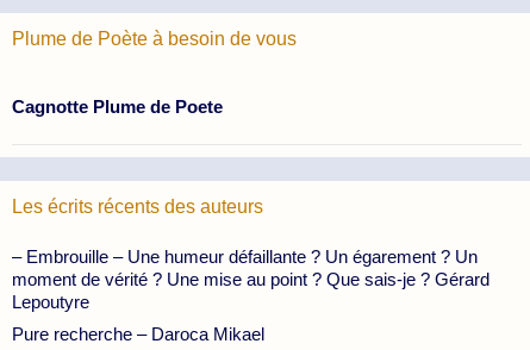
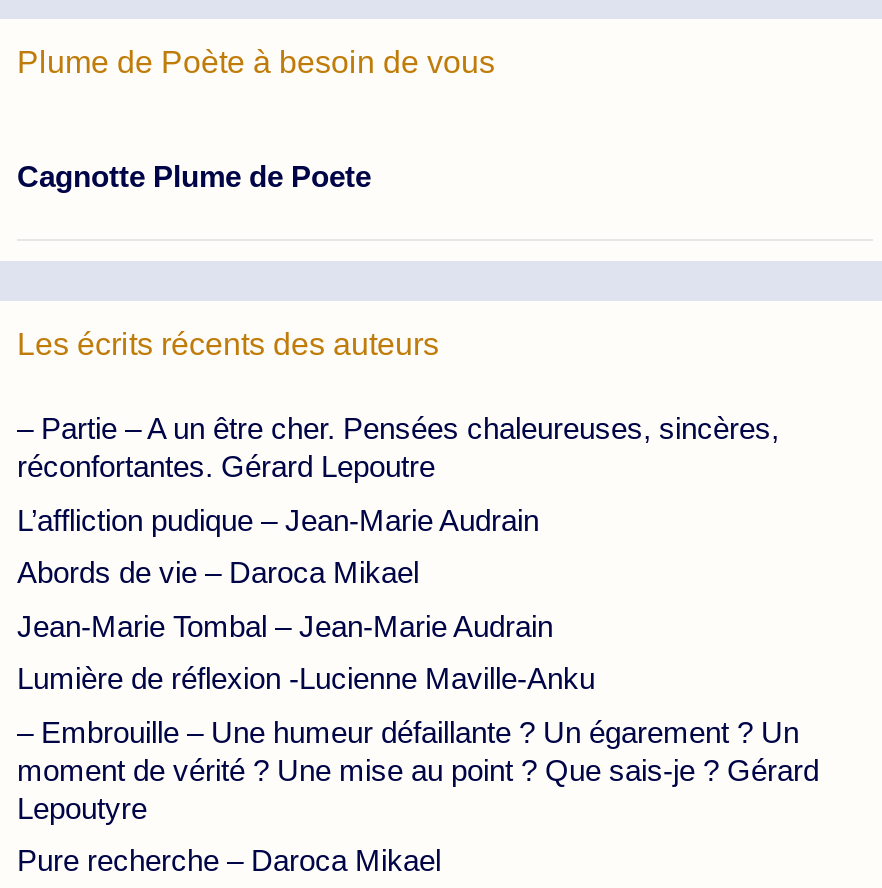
none -> [17,411,779,695] – Partie – A un être cher. Pensées chaleureuses, sincères, | réconfortantes. Gérard Lepoutre | L’affliction pudique – Jean-Marie Audrain | Abords de vie – Daroca Mikael | Jean-Marie Tombal – Jean-Marie Audrain | Lumière de réflexion -Lucienne Maville-Anku

